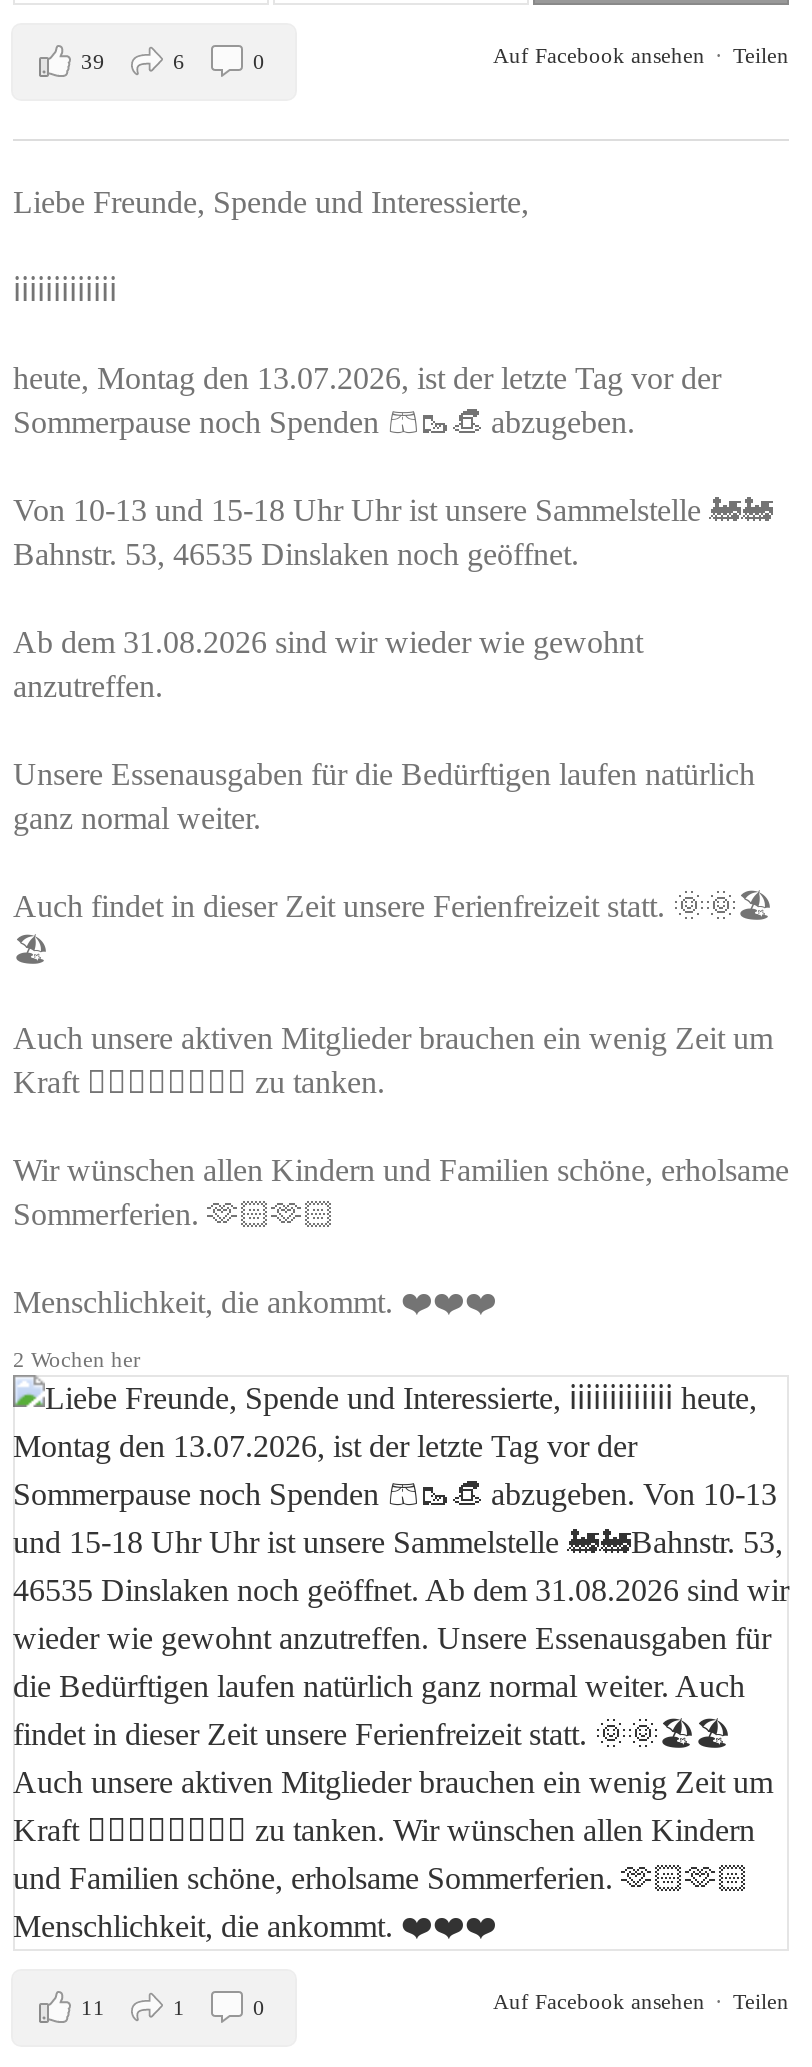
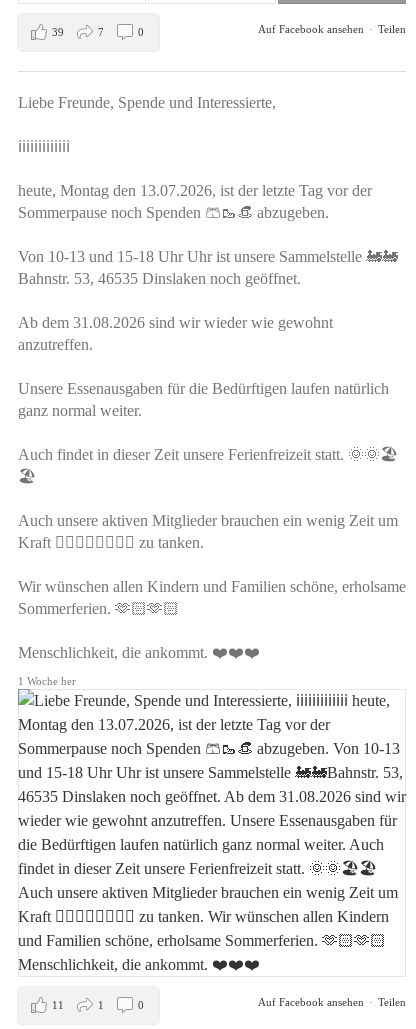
[173,48,185,72] 6 -> [98,26,104,38] 7
[13,1346,141,1370] 2 Wochen her -> [18,675,76,687] 1 Woche her

